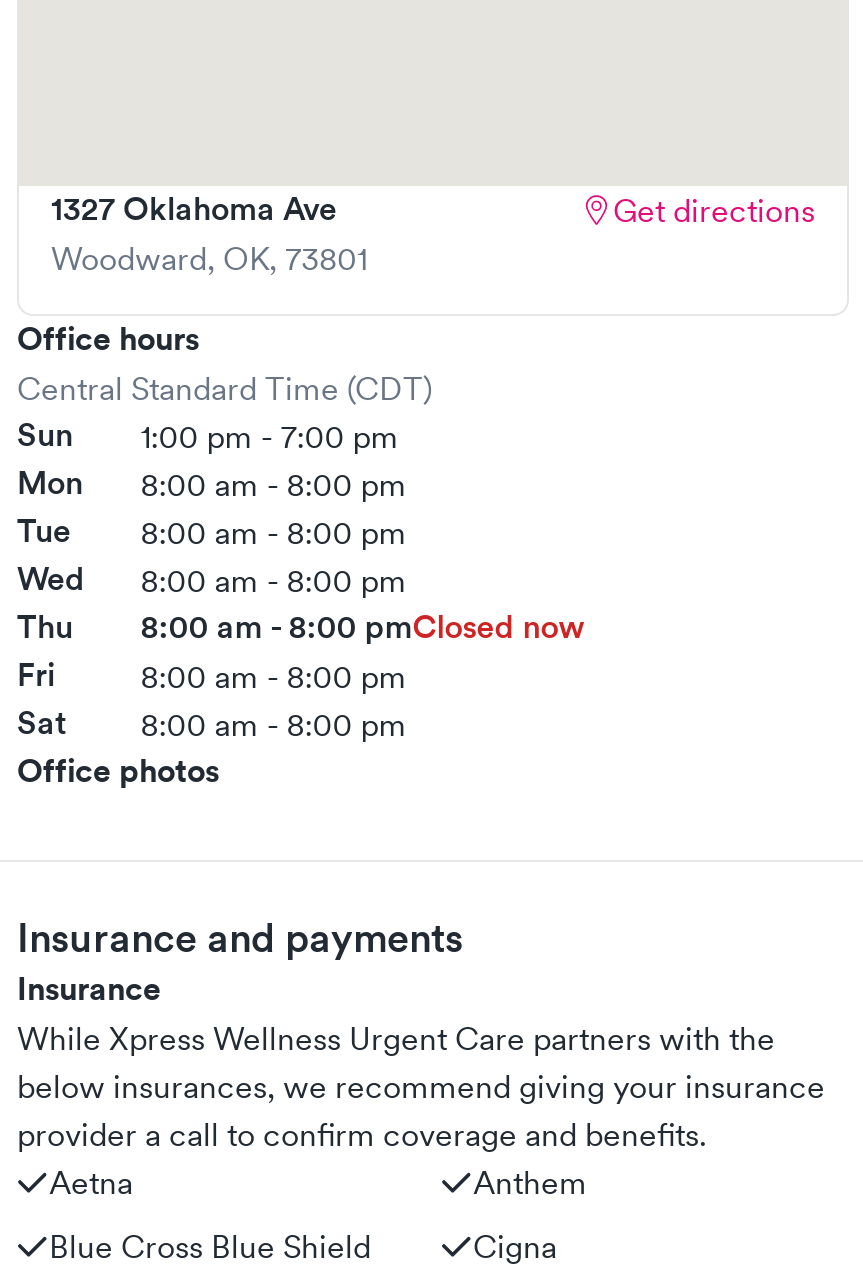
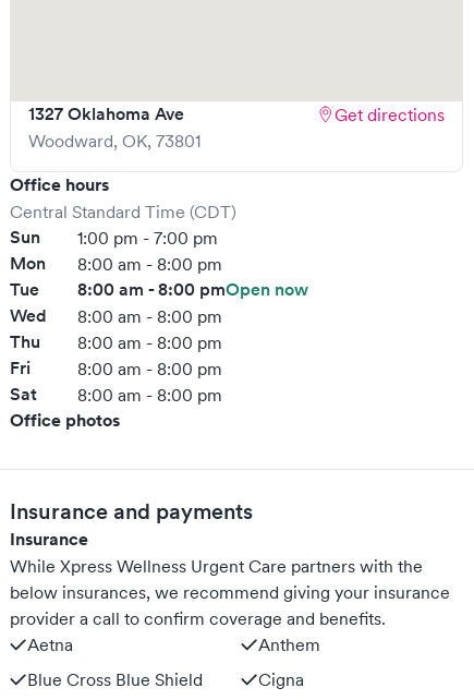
[17,510,406,552] Tue 8:00 am - 8:00 pm -> [10,278,308,301] Tue 8:00 am - 8:00 pmOpen now
[140,606,584,648] 8:00 am - 8:00 pmClosed now -> [77,331,222,353] 8:00 am - 8:00 pm

